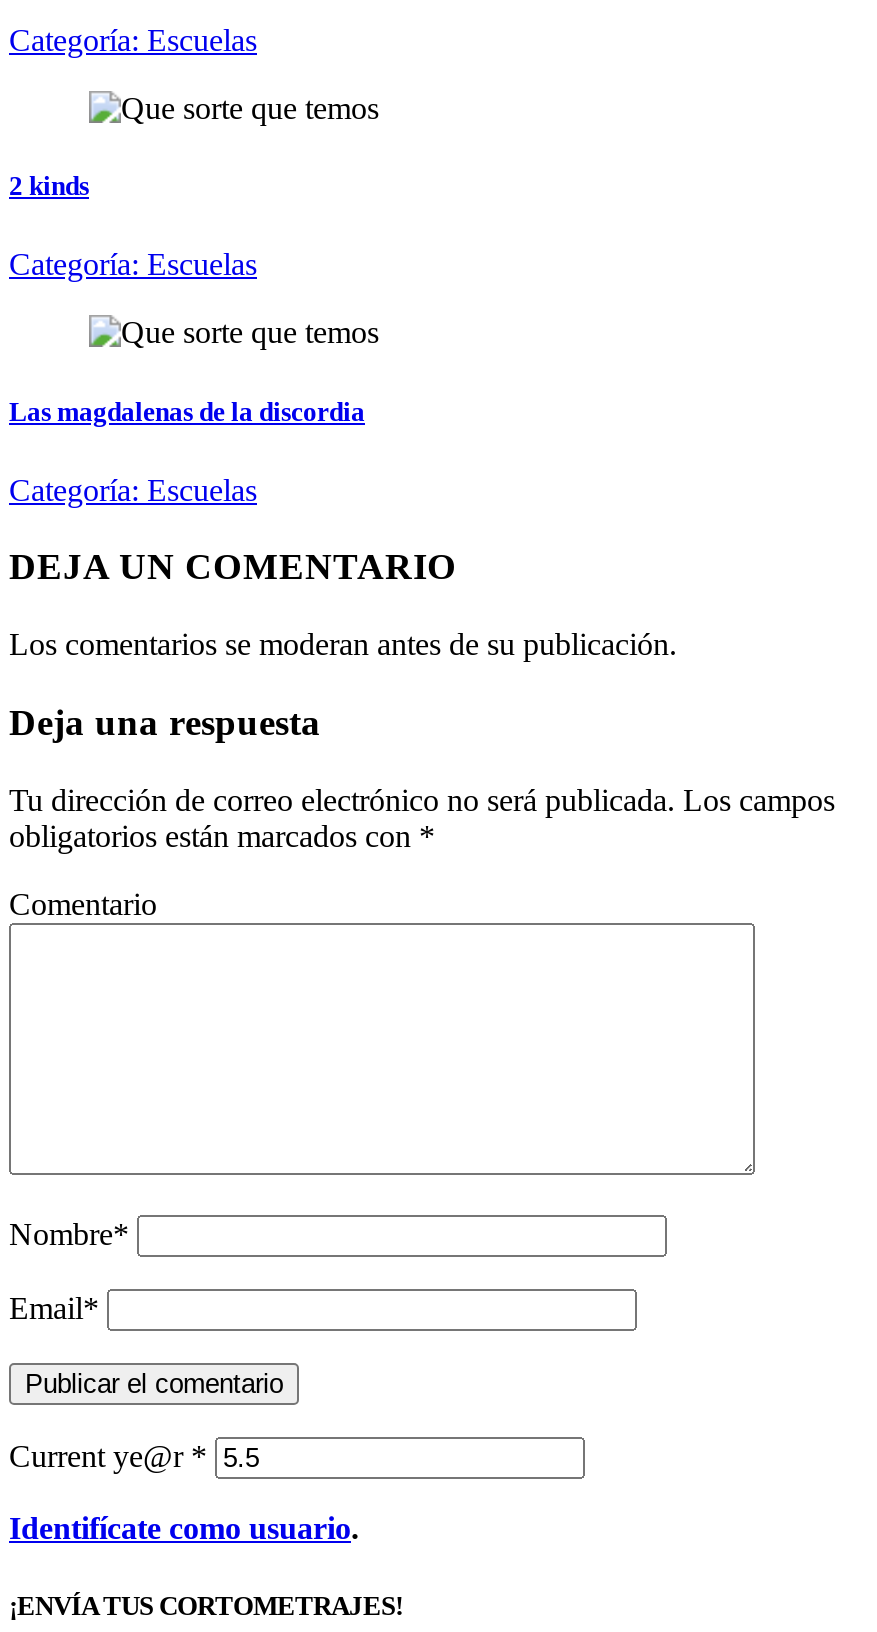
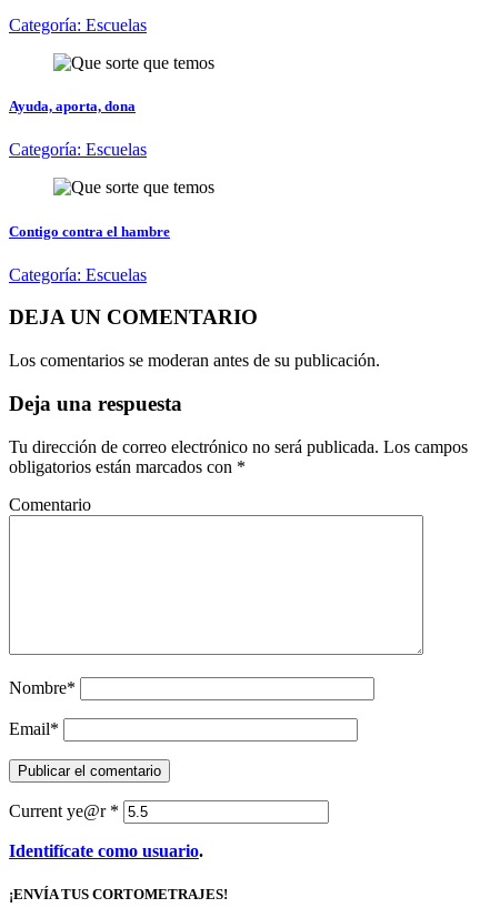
[9,171,89,201] 2 kinds -> [9,98,136,115] Ayuda, aporta, dona
[9,396,365,426] Las magdalenas de la discordia -> [9,223,170,239] Contigo contra el hambre

